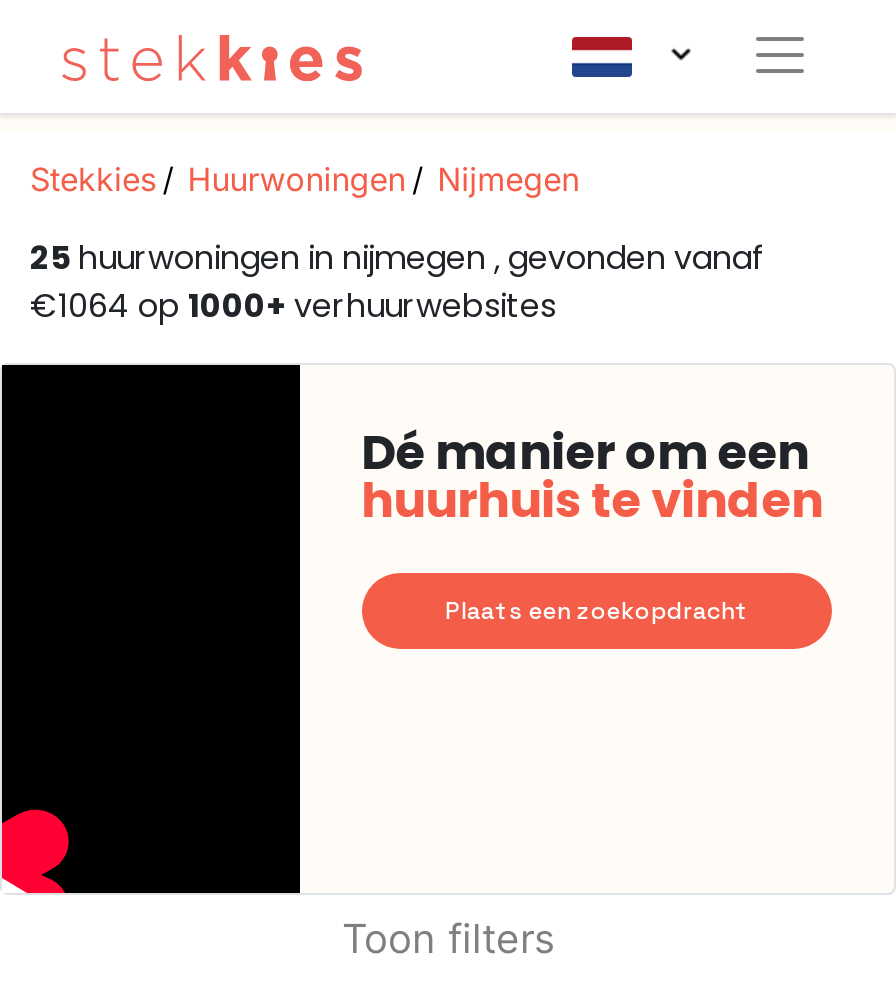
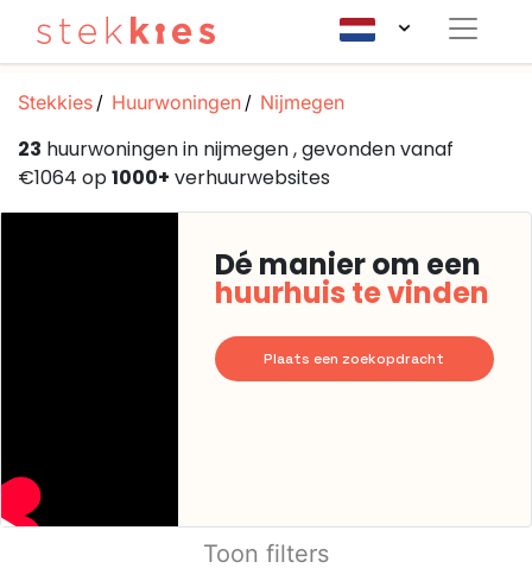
[30,235,764,281] 25 huurwoningen in nijmegen , gevonden vanaf -> [18,135,454,163] 23 huurwoningen in nijmegen , gevonden vanaf

